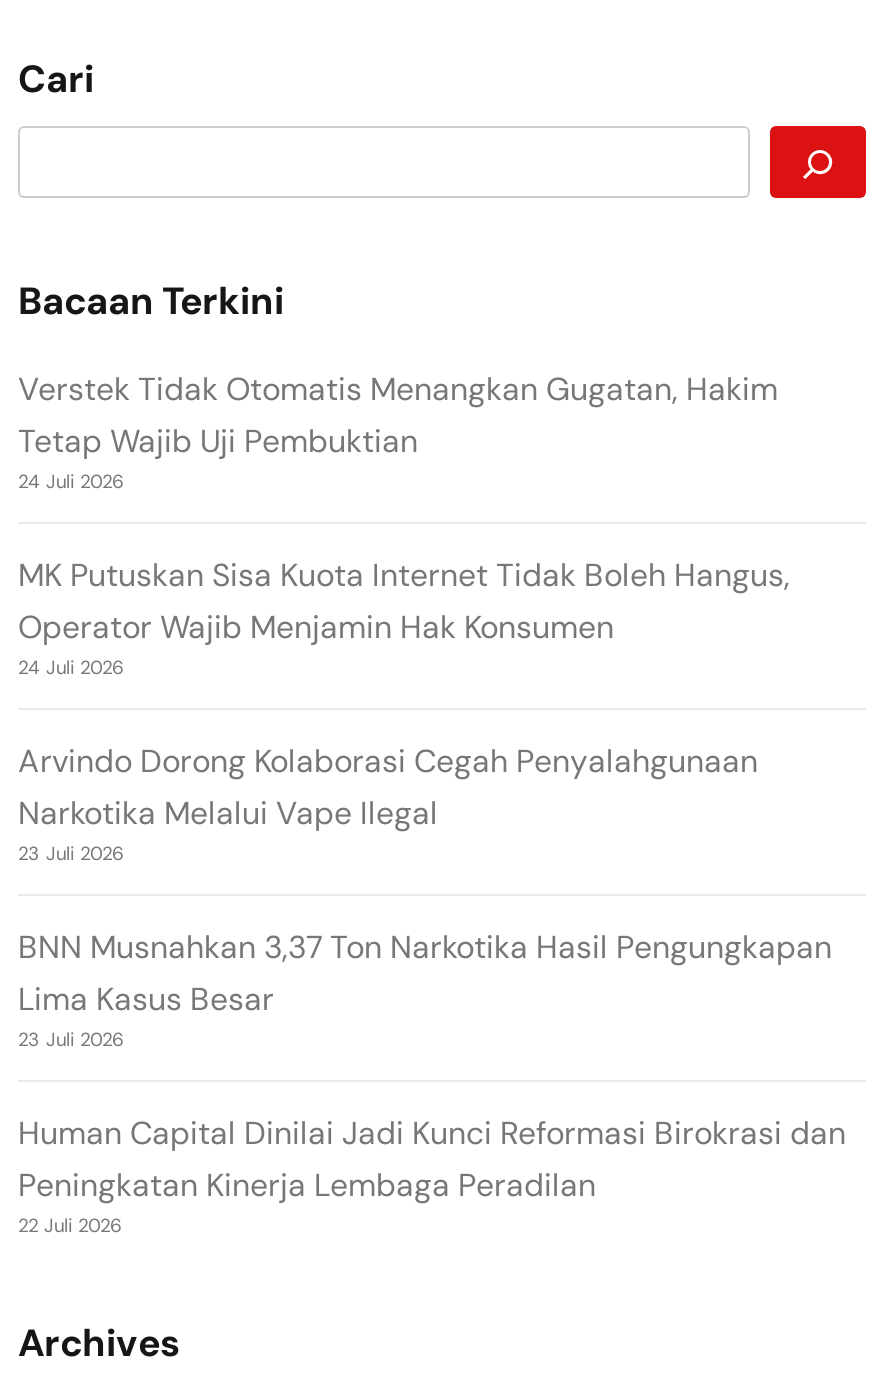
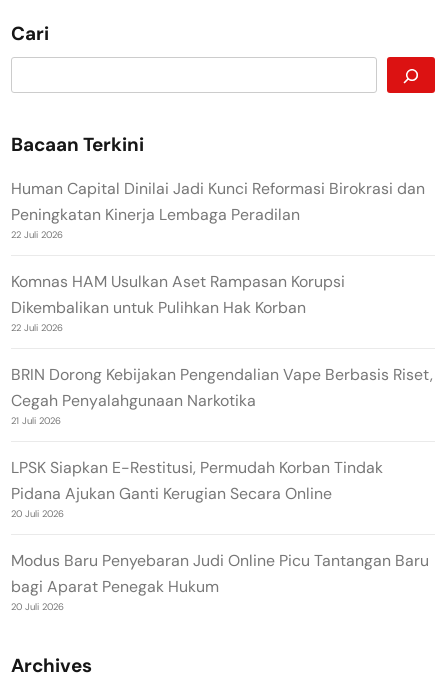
[18,369,832,1053] Verstek Tidak Otomatis Menangkan Gugatan, Hakim | Tetap Wajib Uji Pembuktian | 24 Juli 2026 | MK Putuskan Sisa Kuota Internet Tidak Boleh Hangus, | Operator Wajib Menjamin Hak Konsumen | 24 Juli 2026 | Arvindo Dorong Kolaborasi Cegah Penyalahgunaan | Narkotika Melalui Vape Ilegal | 23 Juli 2026 | BNN Musnahkan 3,37 Ton Narkotika Hasil Pengungkapan | Lima Kasus Besar | 23 Juli 2026 -> none
moved [18,1113,846,1239] -> [11,178,425,241]: Human Capital Dinilai Jadi Kunci Reformasi Birokrasi dan | Peningkatan Kinerja Lembaga Peradilan | 22 Juli 2026
none -> [11,271,433,613] Komnas HAM Usulkan Aset Rampasan Korupsi | Dikembalikan untuk Pulihkan Hak Korban | 22 Juli 2026 | BRIN Dorong Kebijakan Pengendalian Vape Berbasis Riset, | Cegah Penyalahgunaan Narkotika | 21 Juli 2026 | LPSK Siapkan E-Restitusi, Permudah Korban Tindak | Pidana Ajukan Ganti Kerugian Secara Online | 20 Juli 2026 | Modus Baru Penyebaran Judi Online Picu Tantangan Baru | bagi Aparat Penegak Hukum | 20 Juli 2026

